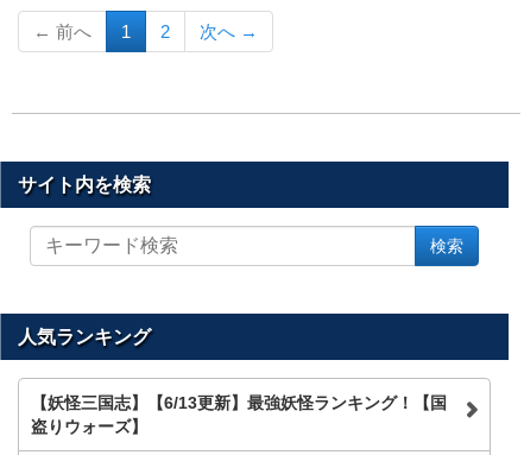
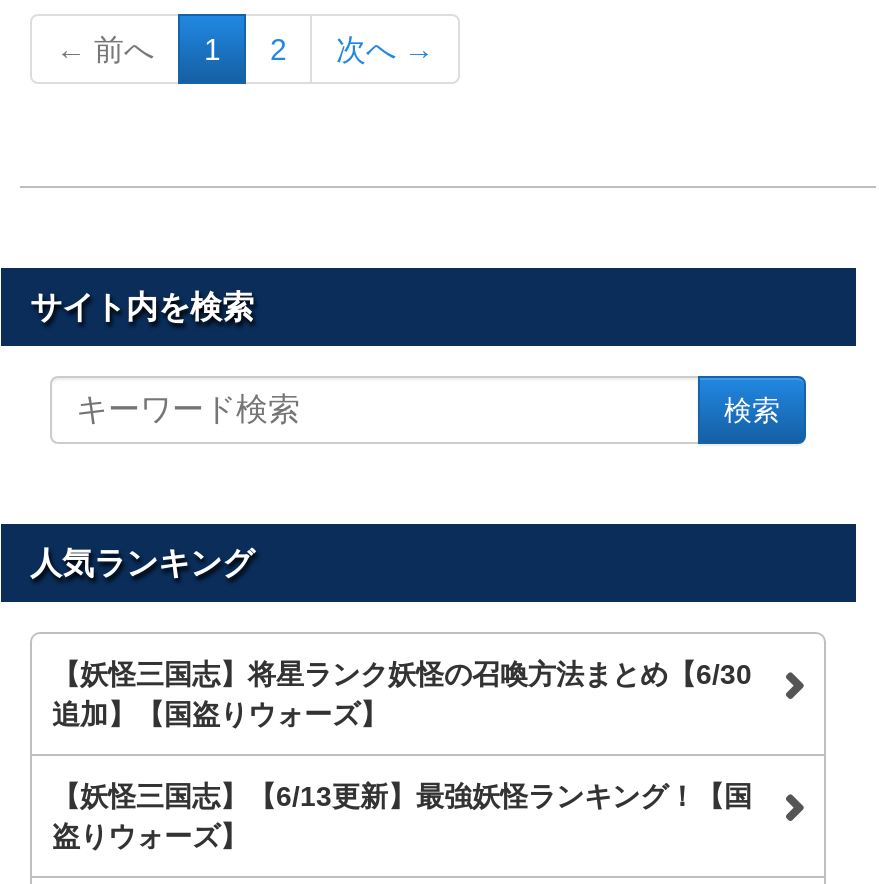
none -> [52,658,752,730] 【妖怪三国志】将星ランク妖怪の召喚方法まとめ【6/30 | 追加】【国盗りウォーズ】

